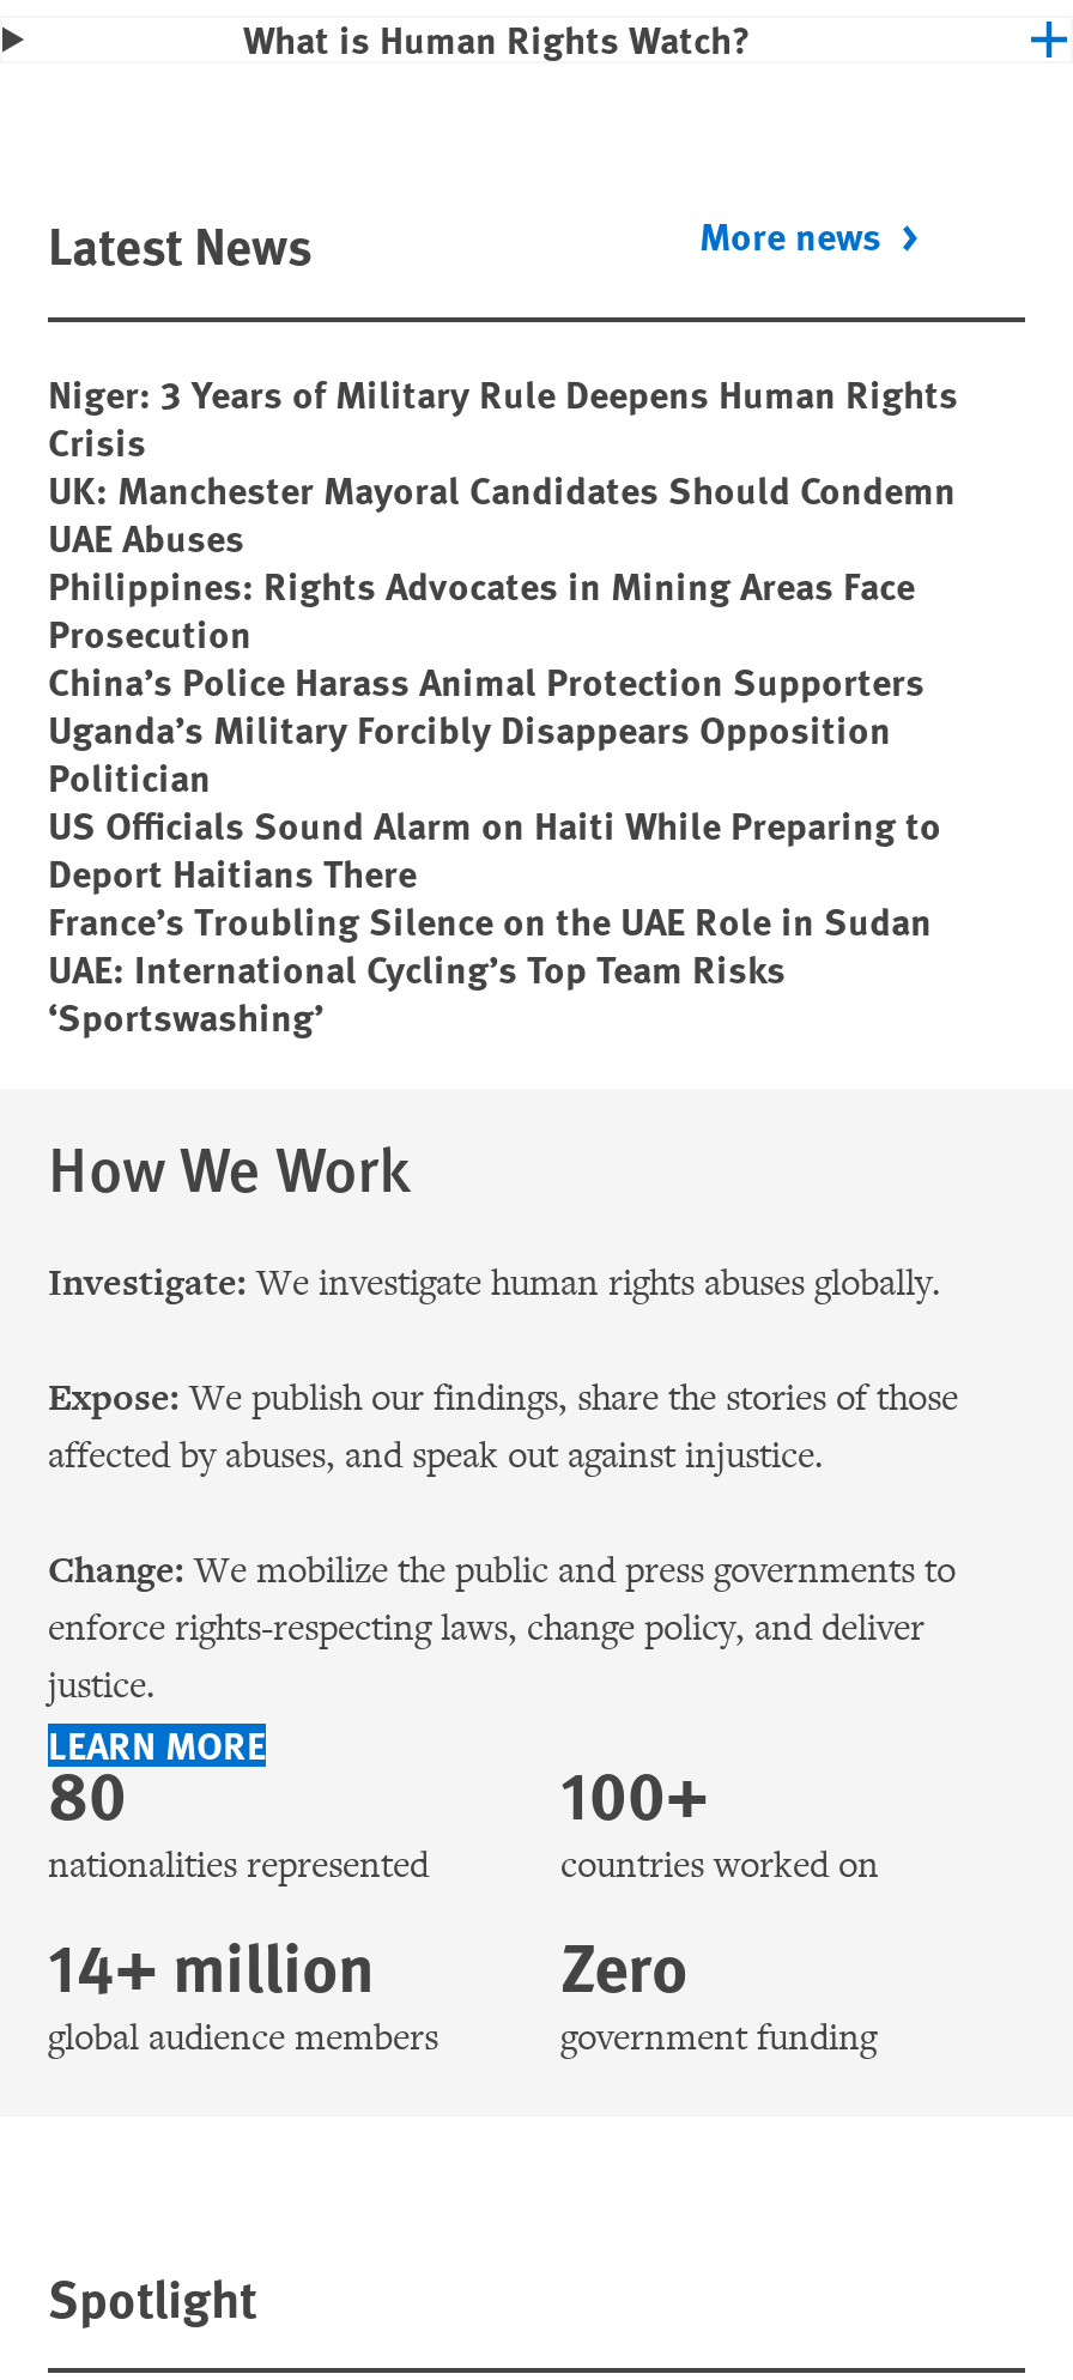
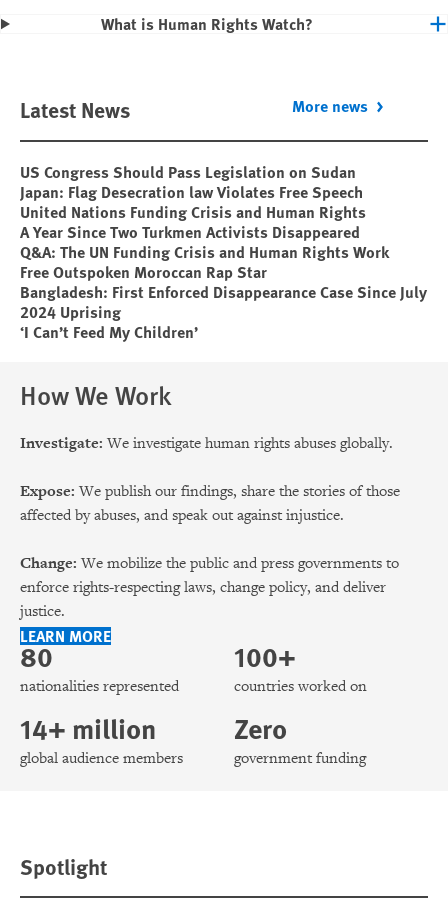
[48,364,958,1042] Niger: 3 Years of Military Rule Deepens Human Rights | Crisis | UK: Manchester Mayoral Candidates Should Condemn | UAE Abuses | Philippines: Rights Advocates in Mining Areas Face | Prosecution | China’s Police Harass Animal Protection Supporters | Uganda’s Military Forcibly Disappears Opposition | Politician | US Officials Sound Alarm on Haiti While Preparing to | Deport Haitians There | France’s Troubling Silence on the UAE Role in Sudan | UAE: International Cycling’s Top Team Risks | ‘Sportswashing’ -> [20,159,427,342] US Congress Should Pass Legislation on Sudan | Japan: Flag Desecration law Violates Free Speech | United Nations Funding Crisis and Human Rights | A Year Since Two Turkmen Activists Disappeared | Q&A: The UN Funding Crisis and Human Rights Work | Free Outspoken Moroccan Rap Star | Bangladesh: First Enforced Disappearance Case Since July | 2024 Uprising | ‘I Can’t Feed My Children’

